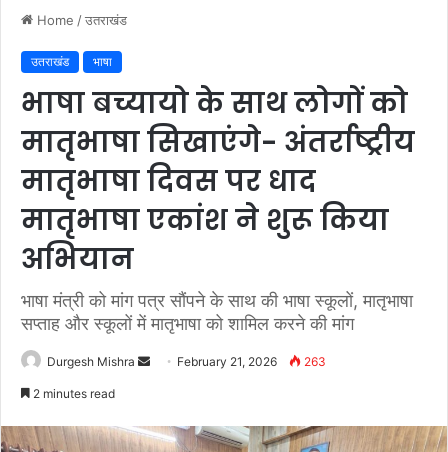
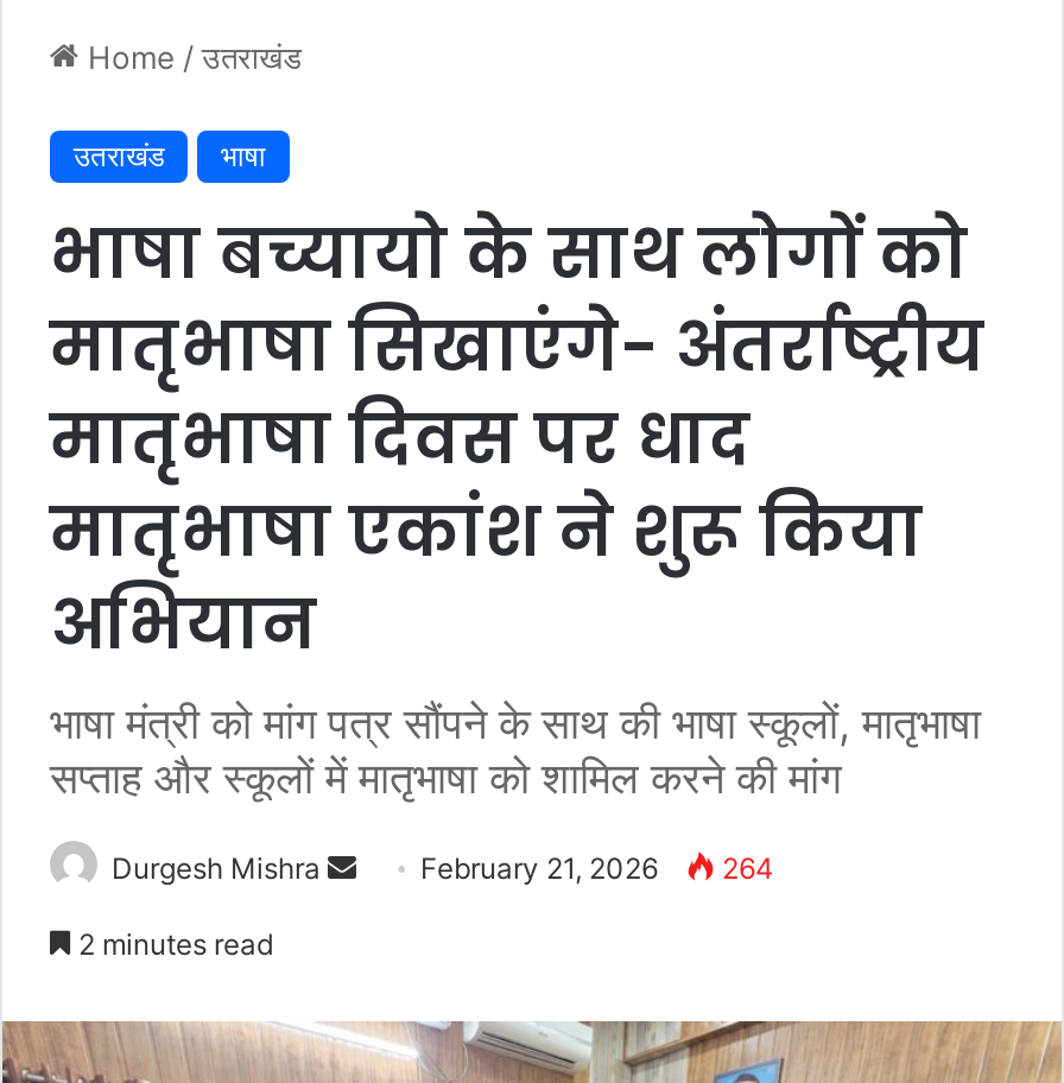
[301,354,326,369] 263 -> [715,850,774,885] 264

